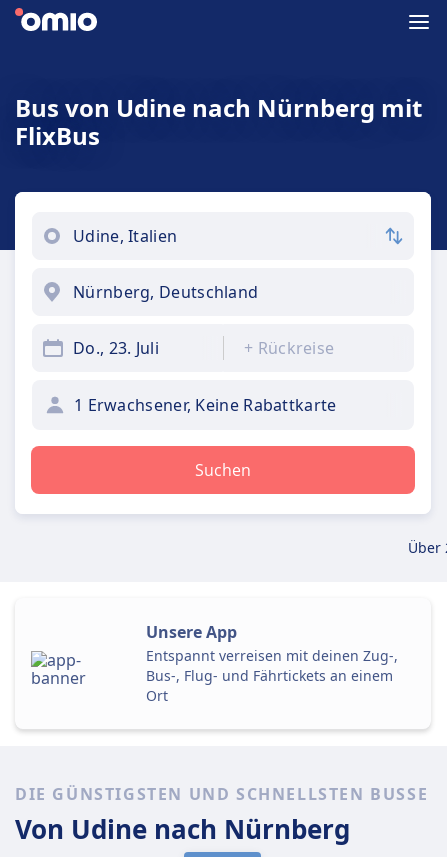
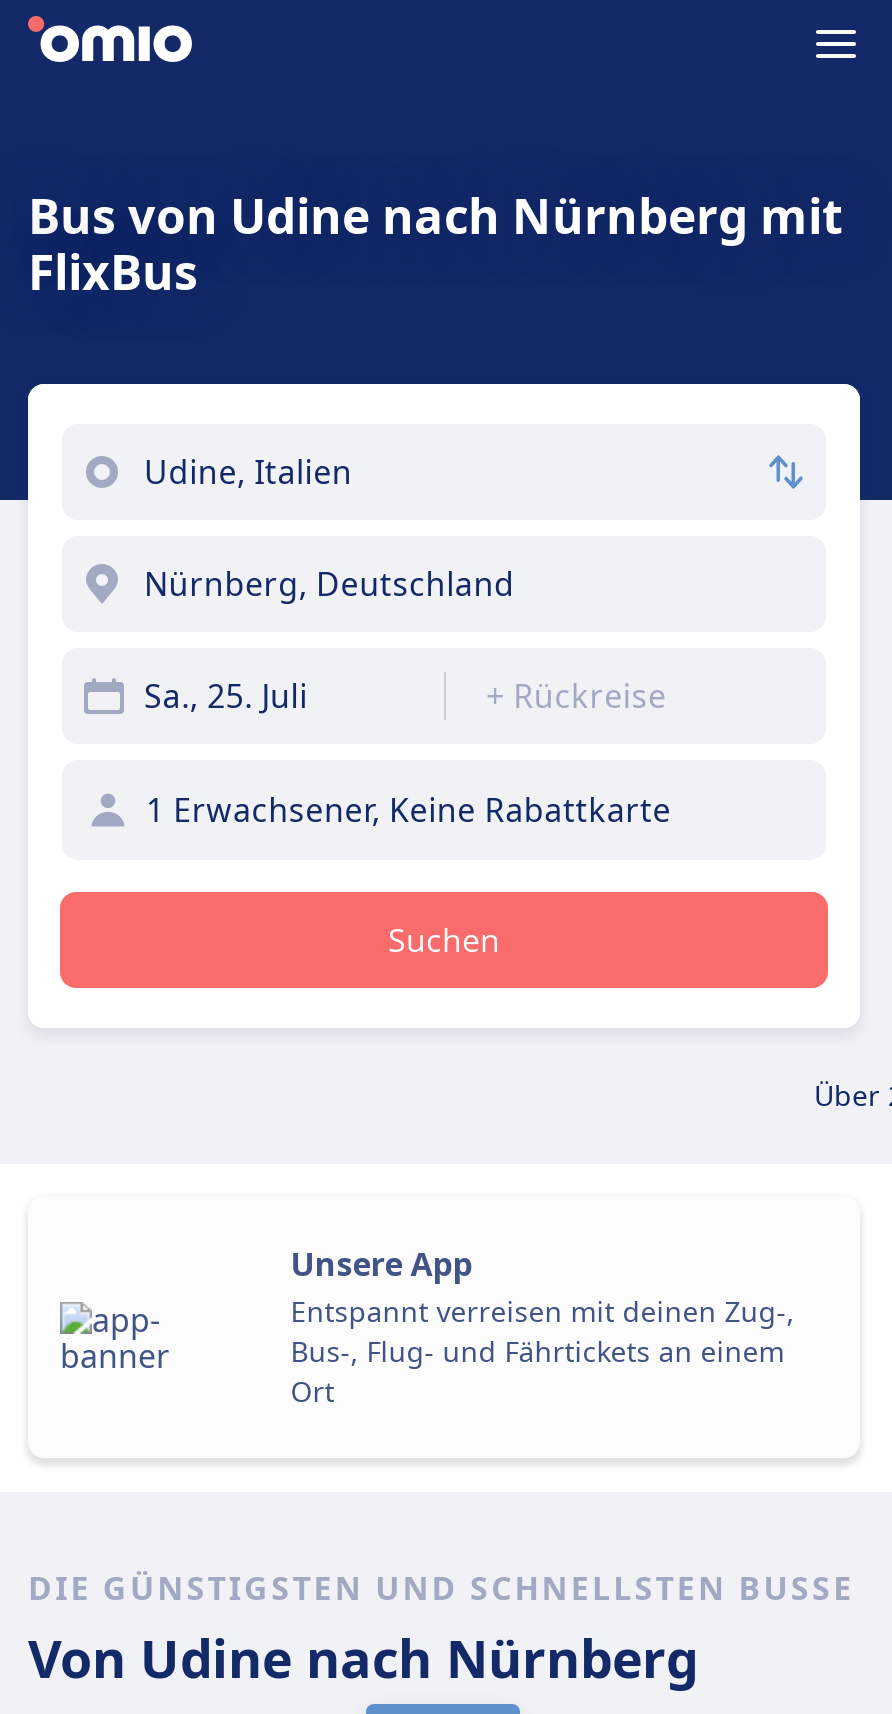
[73,337,159,359] Do., 23. Juli -> [144,674,308,718] Sa., 25. Juli

